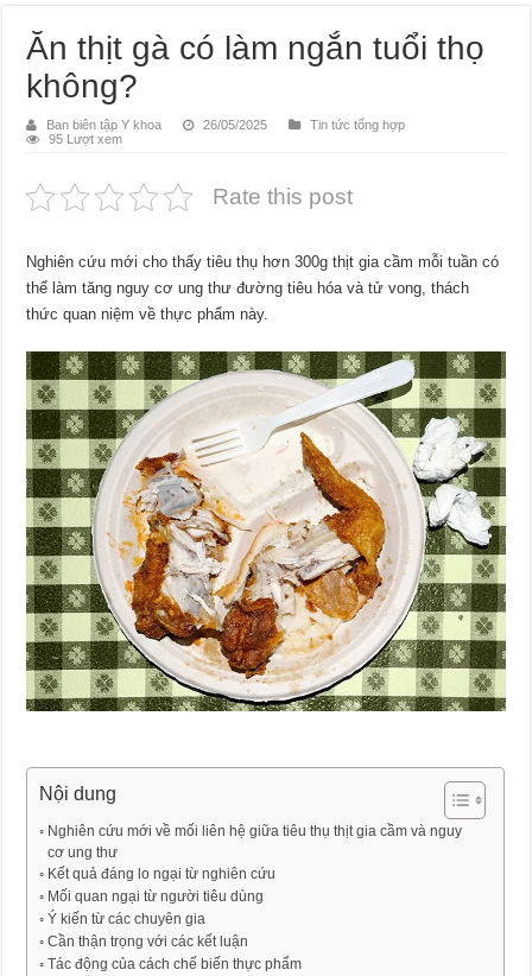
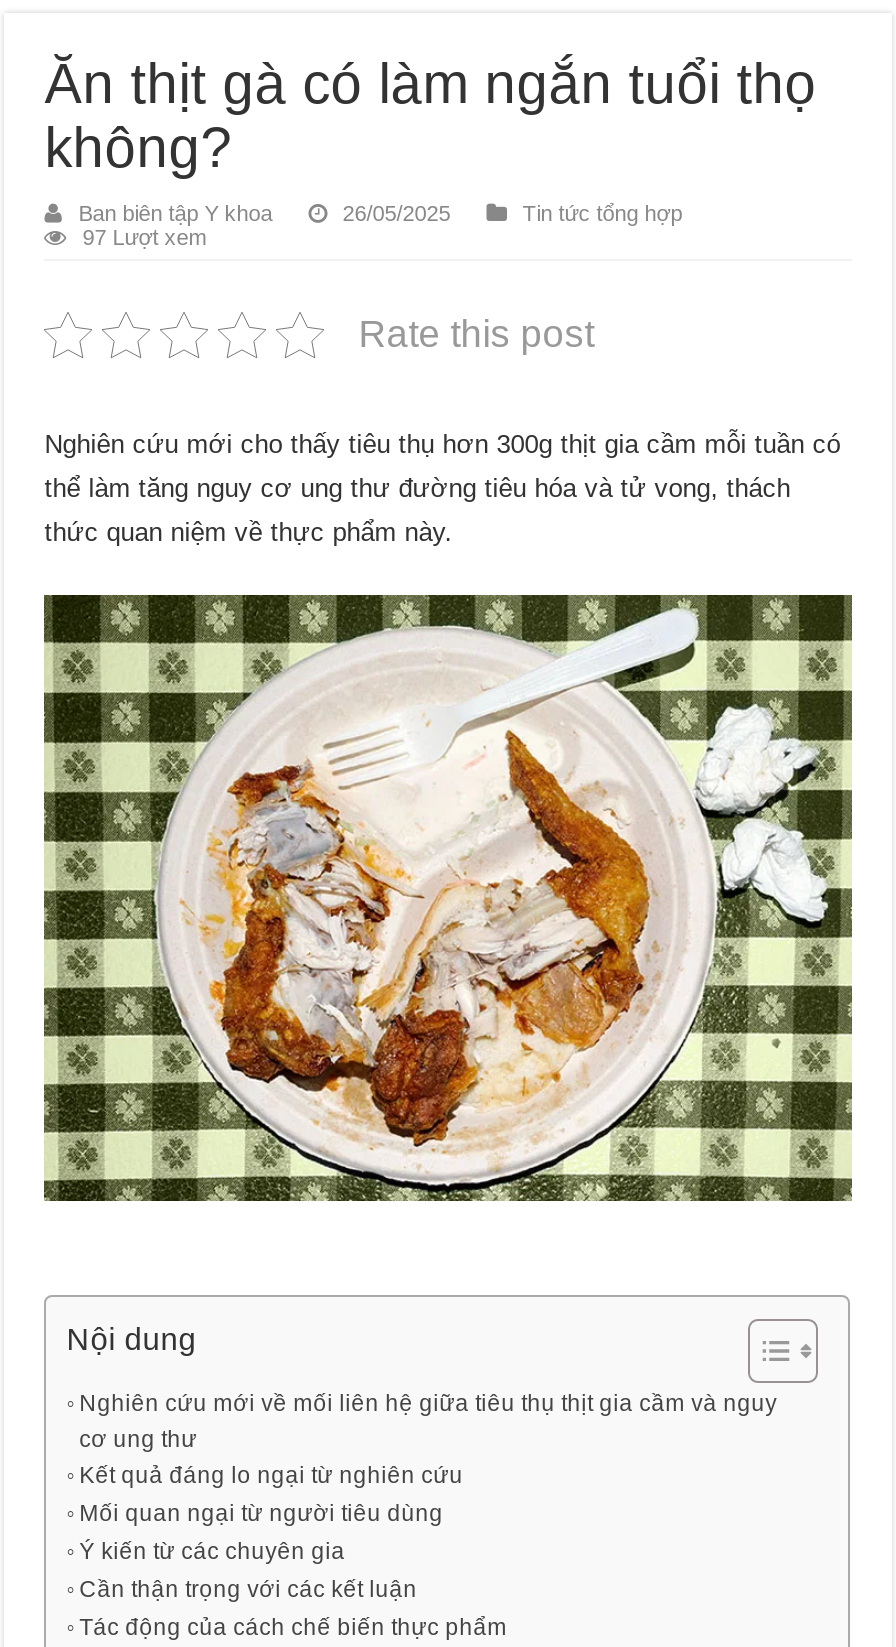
[49,132,123,146] 95 Lượt xem -> [82,225,206,249] 97 Lượt xem

